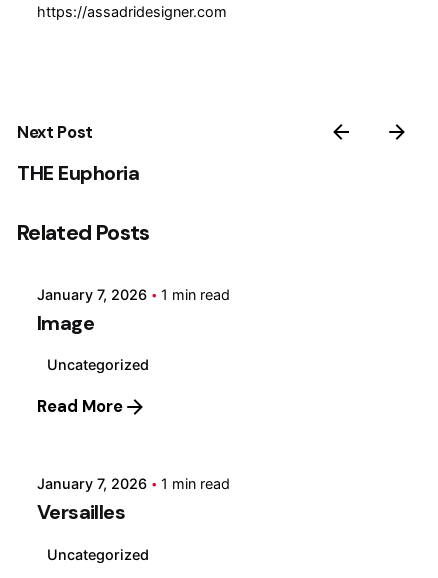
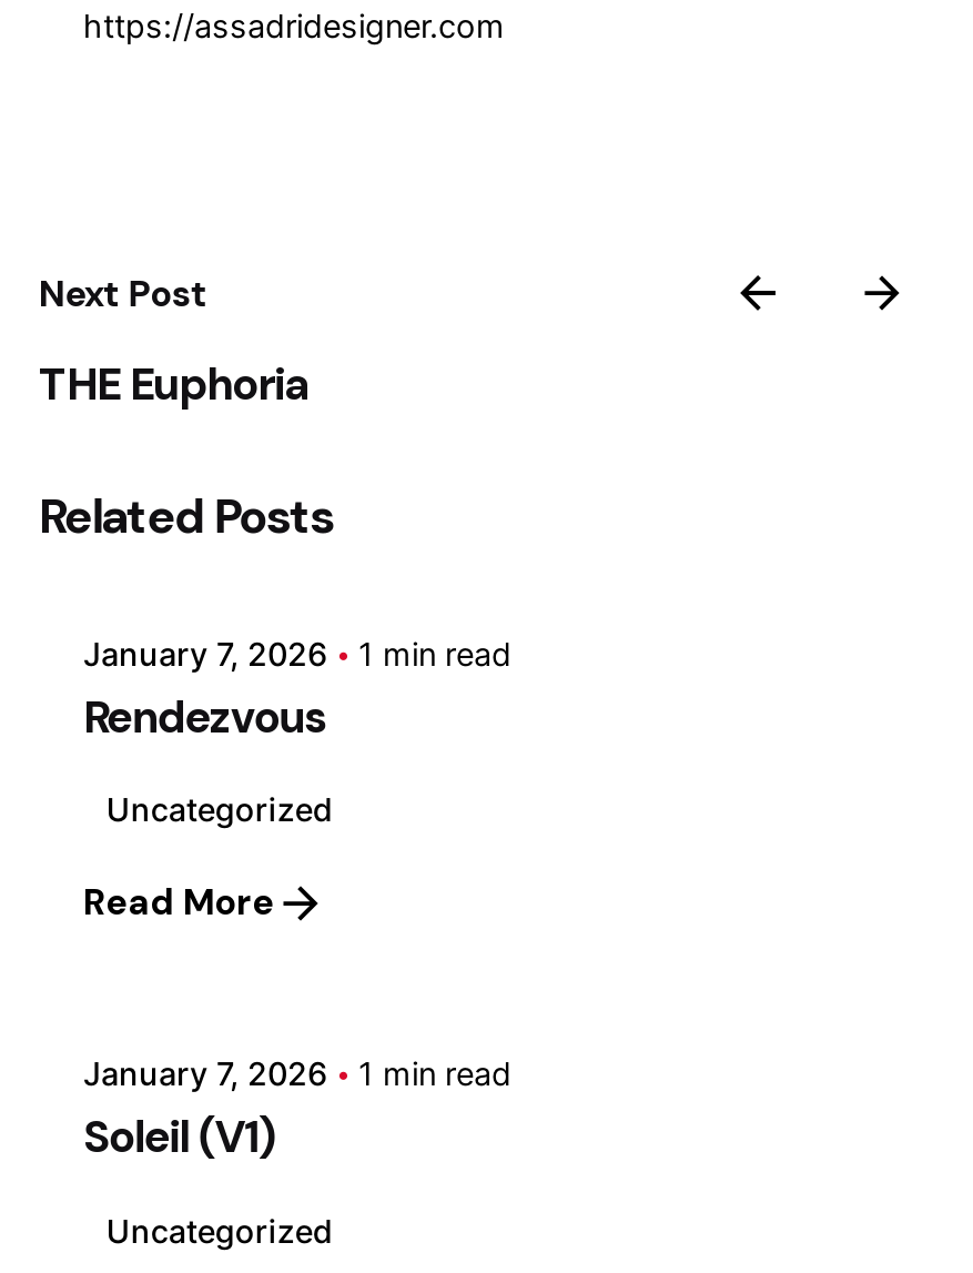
[37,310,94,336] Image -> [83,688,327,746] Rendezvous
[37,499,125,525] Versailles -> [83,1109,277,1166] Soleil (V1)

